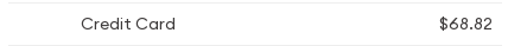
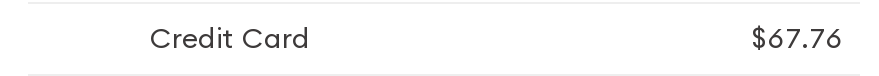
[439,13,493,34] $68.82 -> [752,20,844,56] $67.76

